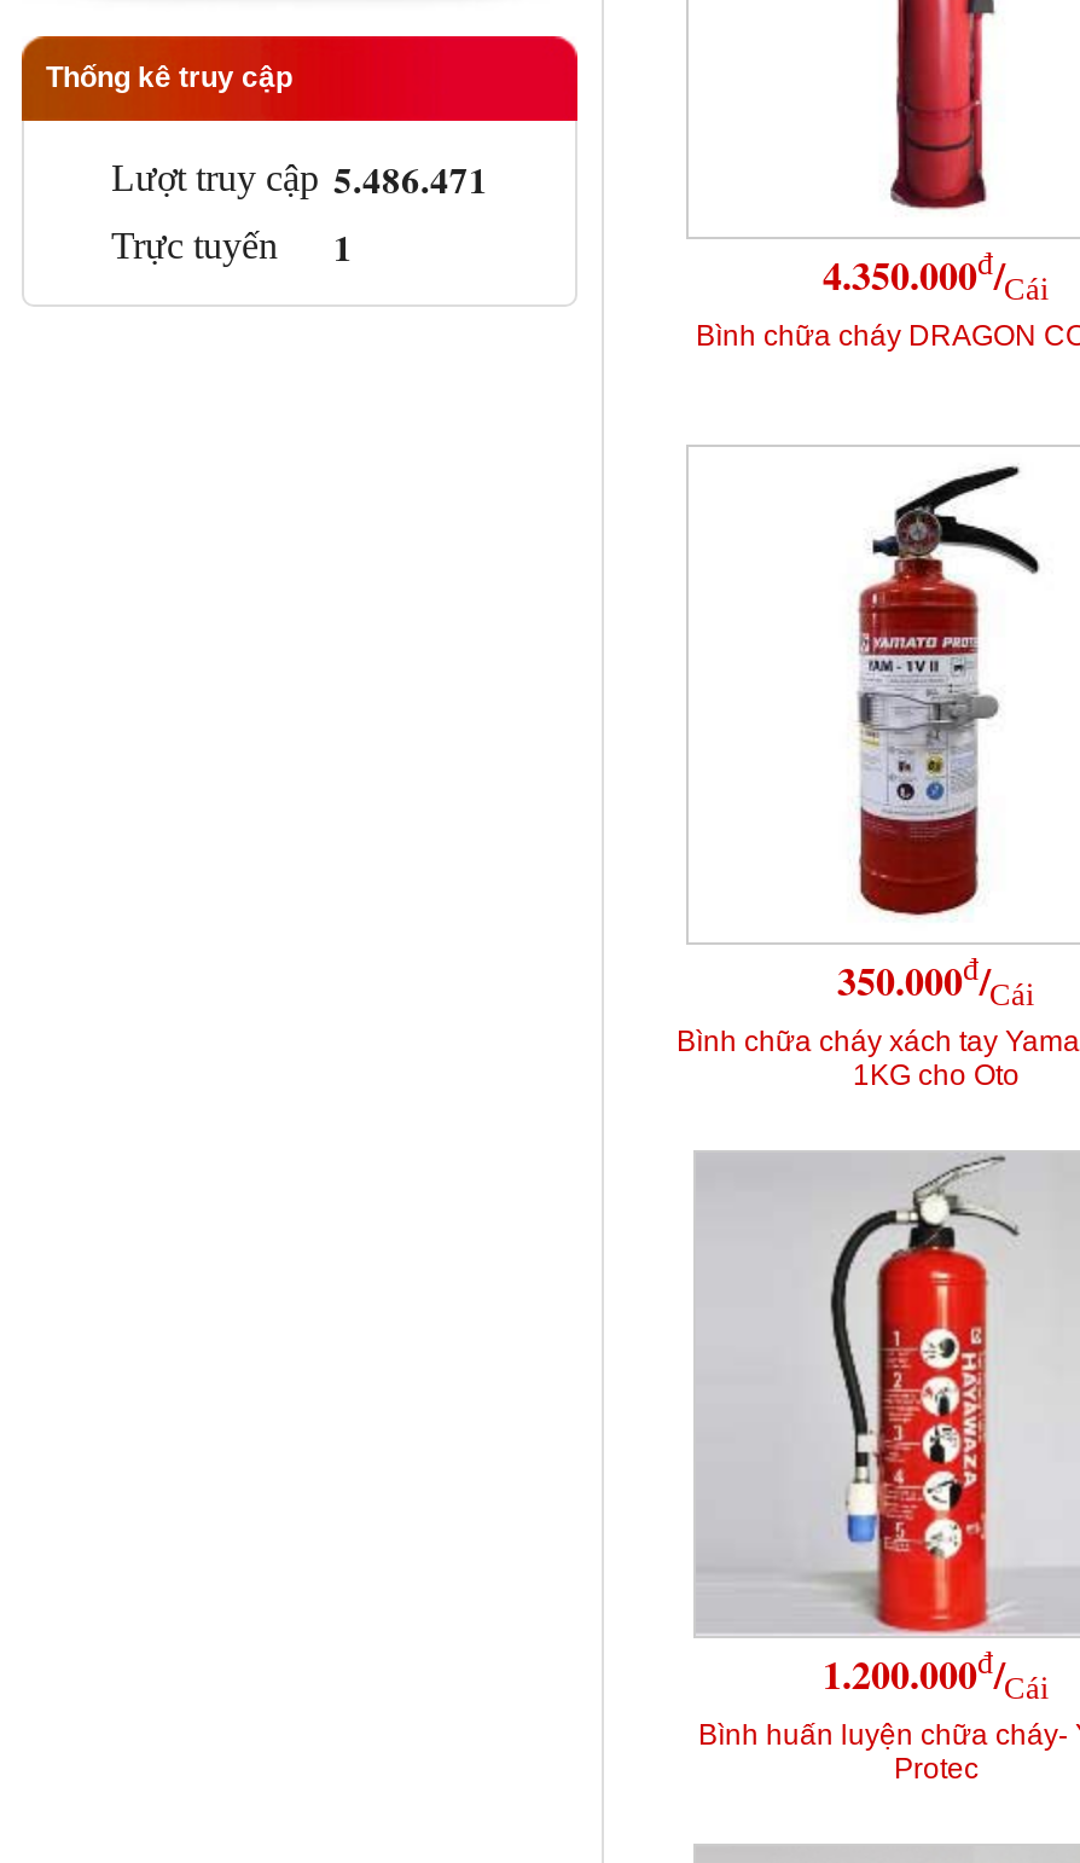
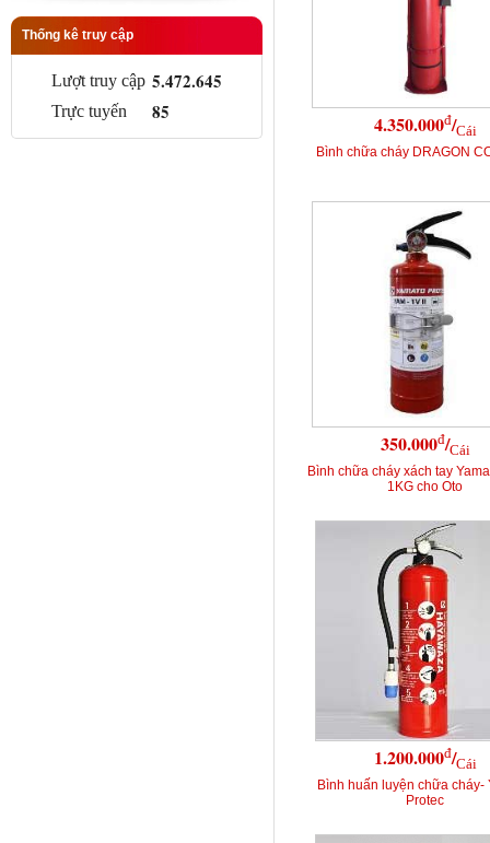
[111,152,488,205] Lượt truy cập 5.486.471 -> [51,69,222,93] Lượt truy cập 5.472.645
[111,220,353,273] Trực tuyến 1 -> [51,99,170,124] Trực tuyến 85

